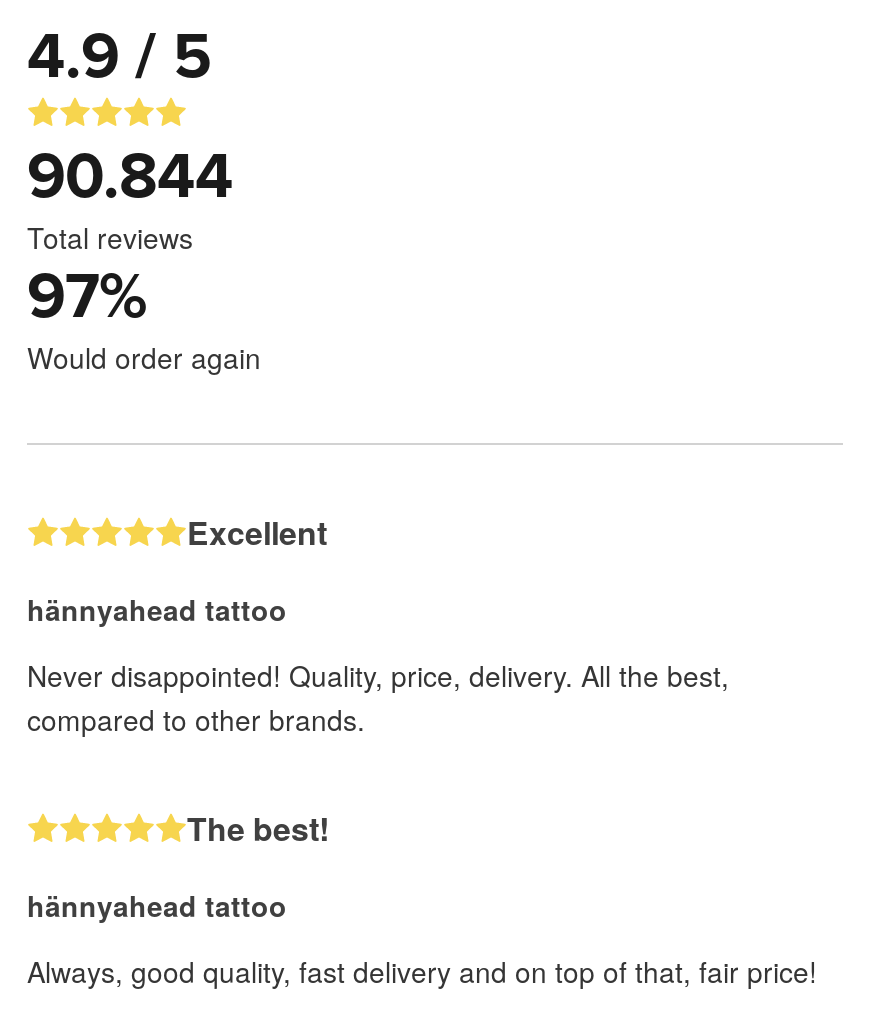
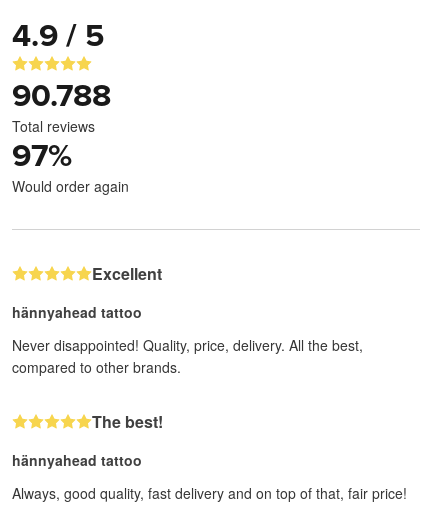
[27,140,233,216] 90.844 -> [12,77,111,115] 90.788

